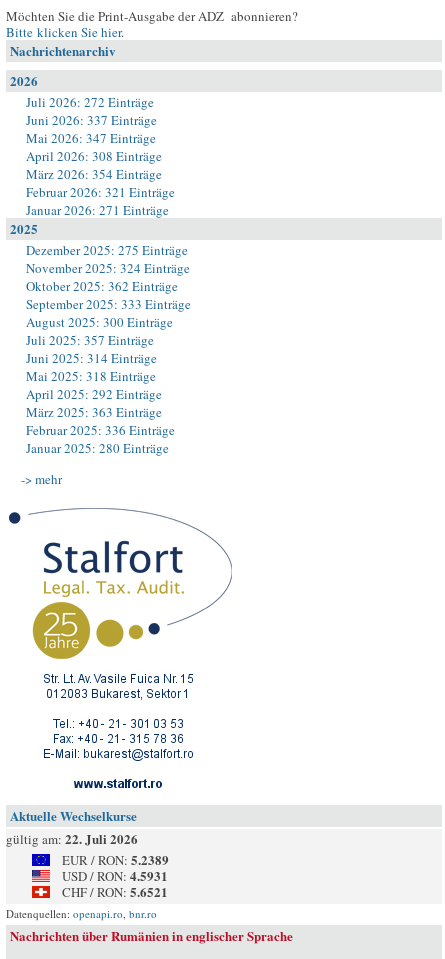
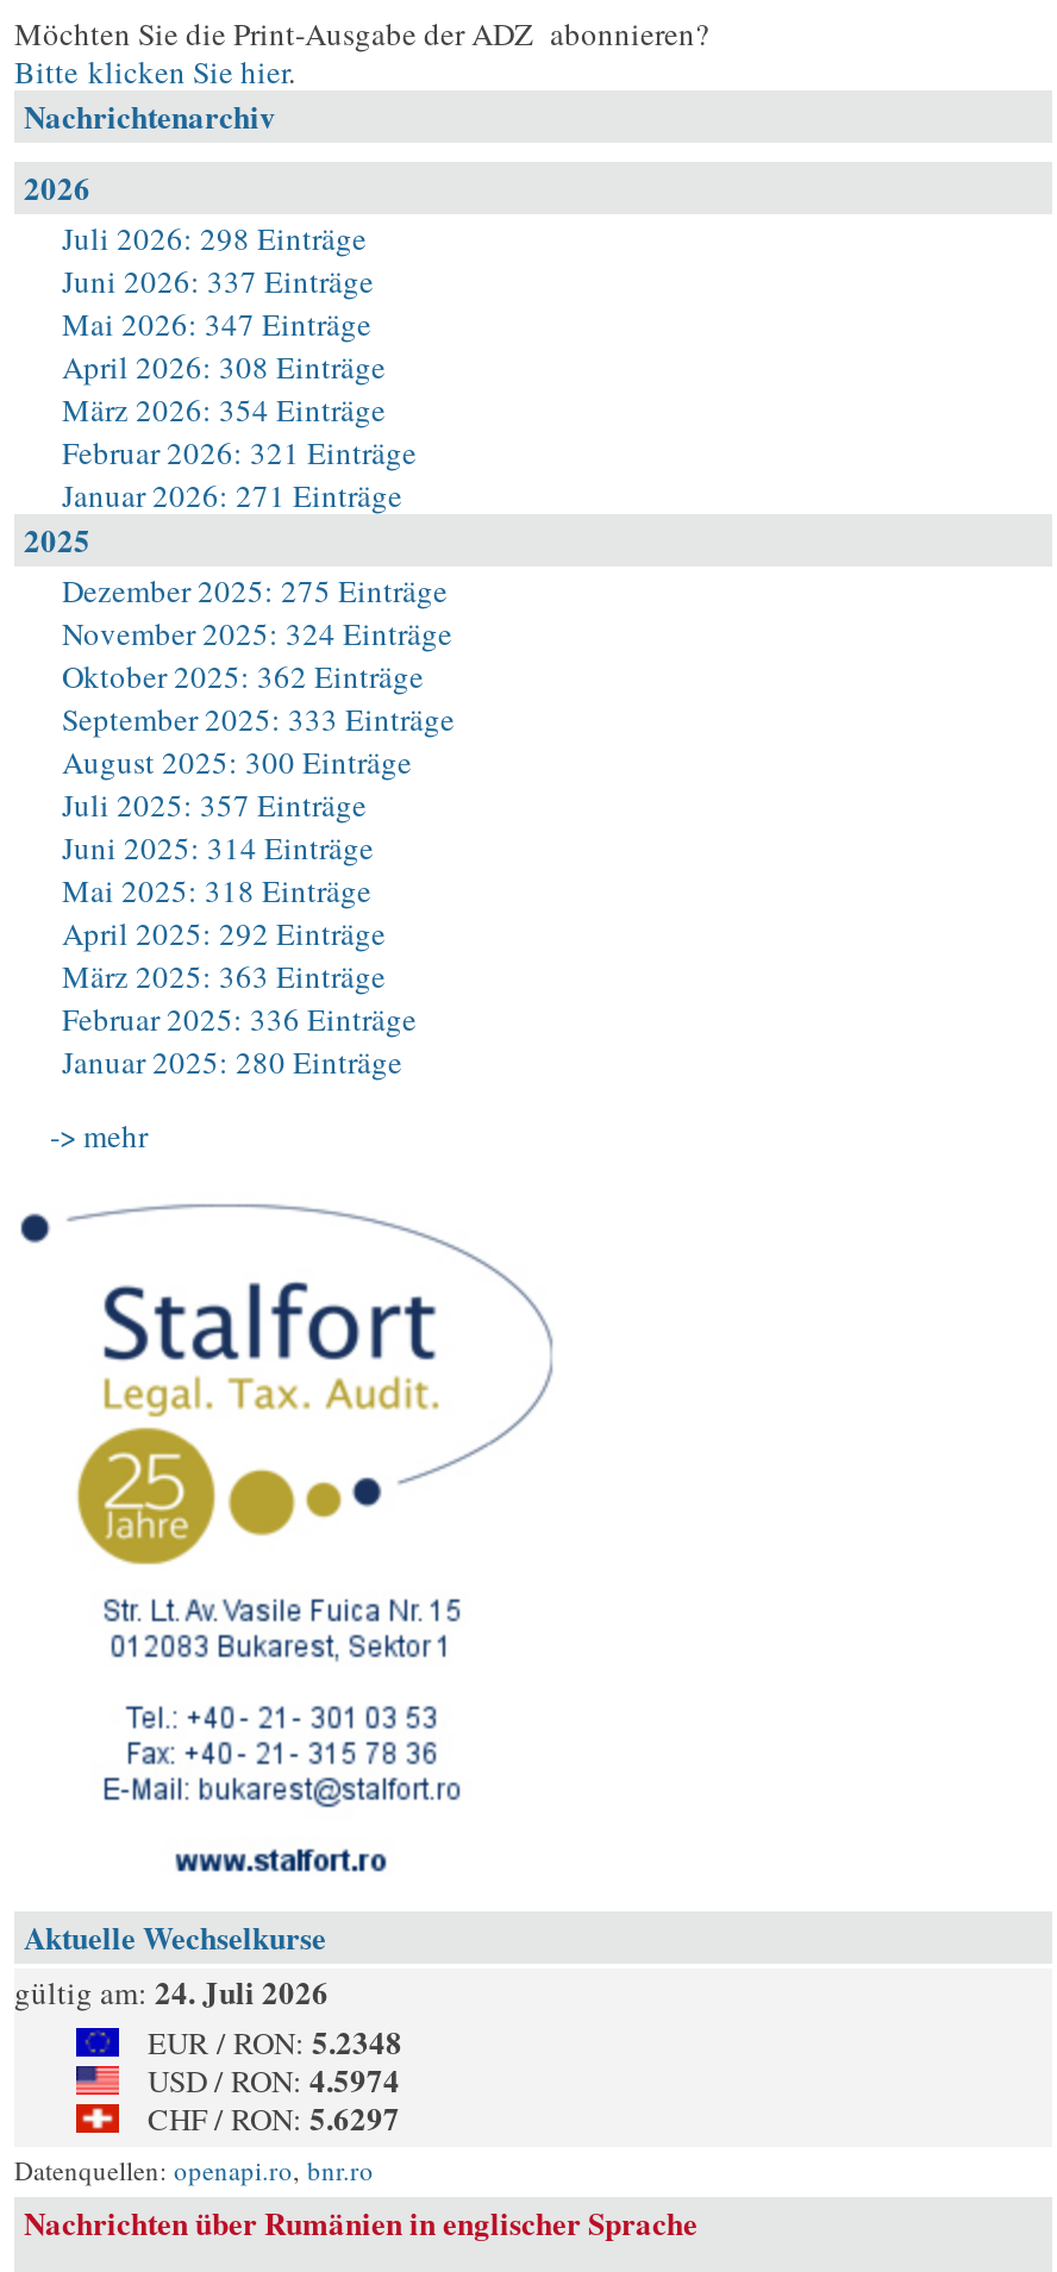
[26,93,154,111] Juli 2026: 272 Einträge -> [62,217,367,259] Juli 2026: 298 Einträge
[6,829,138,848] gültig am: 22. Juli 2026 -> [14,1969,329,2014] gültig am: 24. Juli 2026
[62,850,169,869] EUR / RON: 5.2389 -> [148,2018,402,2064] EUR / RON: 5.2348
[62,866,168,885] USD / RON: 4.5931 -> [148,2057,400,2102] USD / RON: 4.5974
[62,882,168,901] CHF / RON: 5.6521 -> [148,2095,400,2140] CHF / RON: 5.6297

